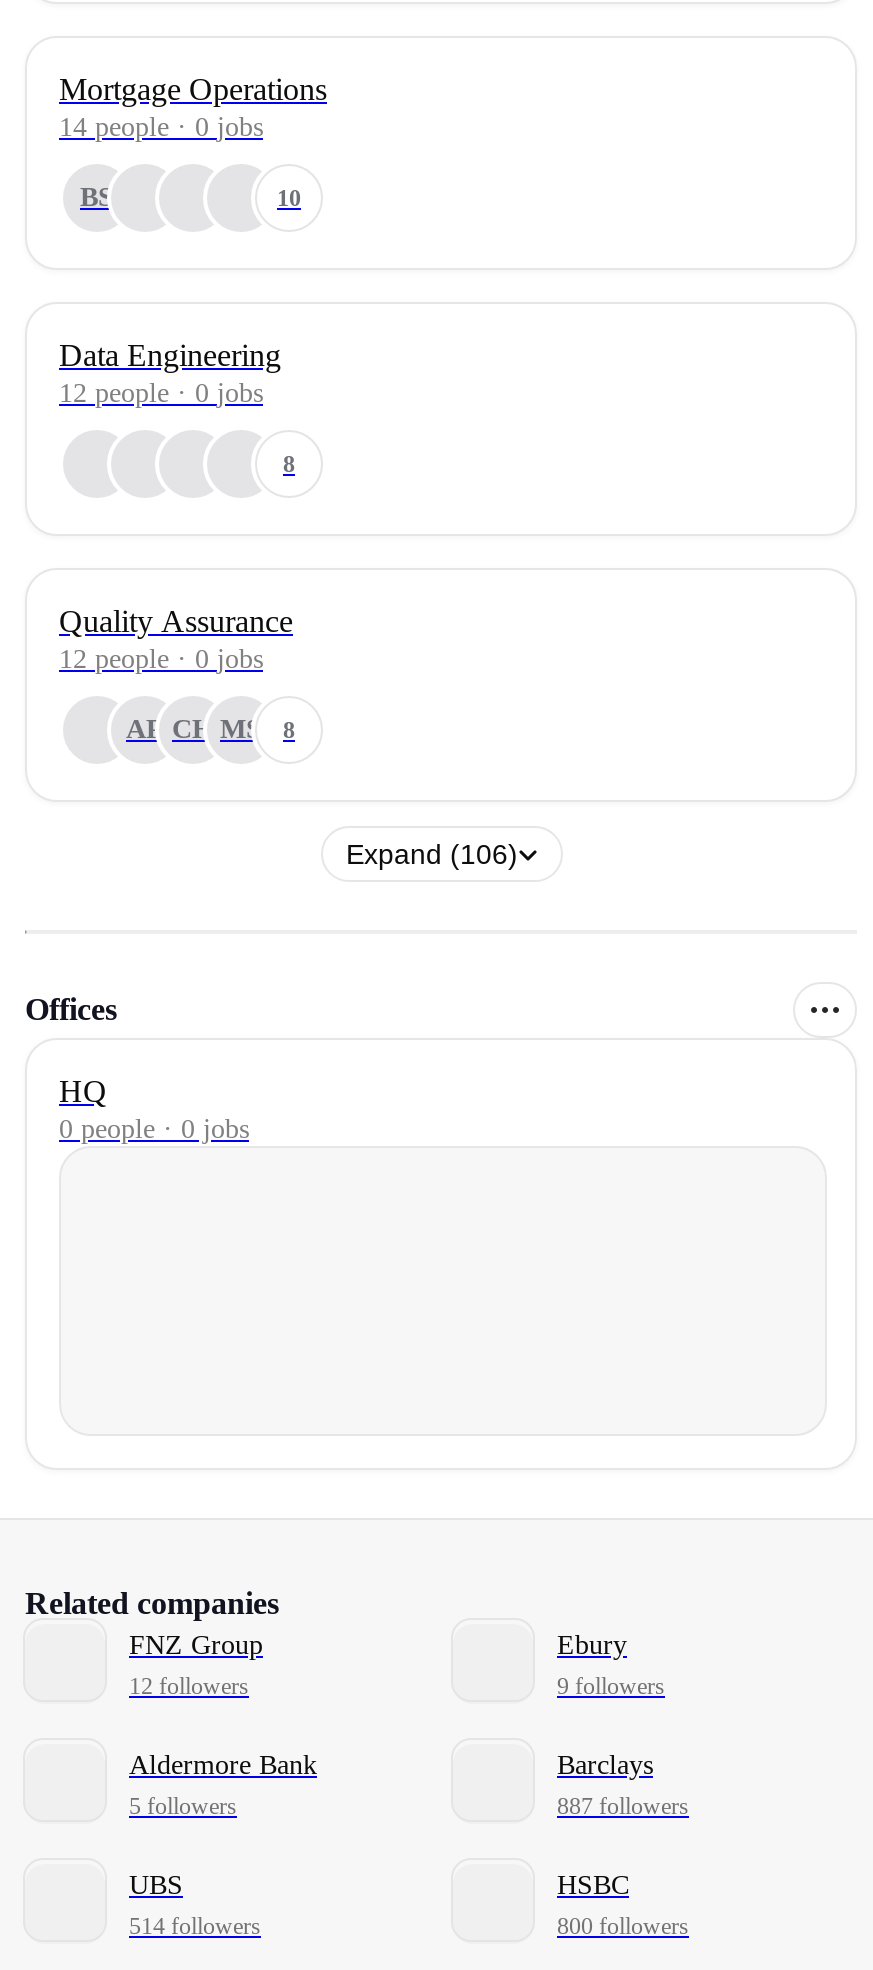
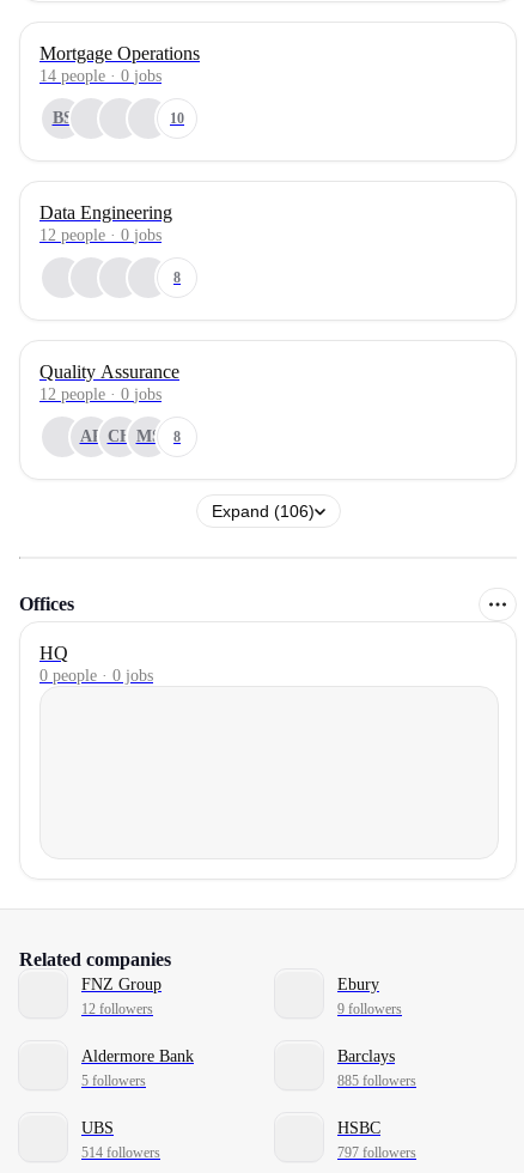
[557,1792,689,1820] 887 followers -> [337,1072,416,1089] 885 followers
[557,1912,689,1940] 800 followers -> [337,1144,416,1161] 797 followers

